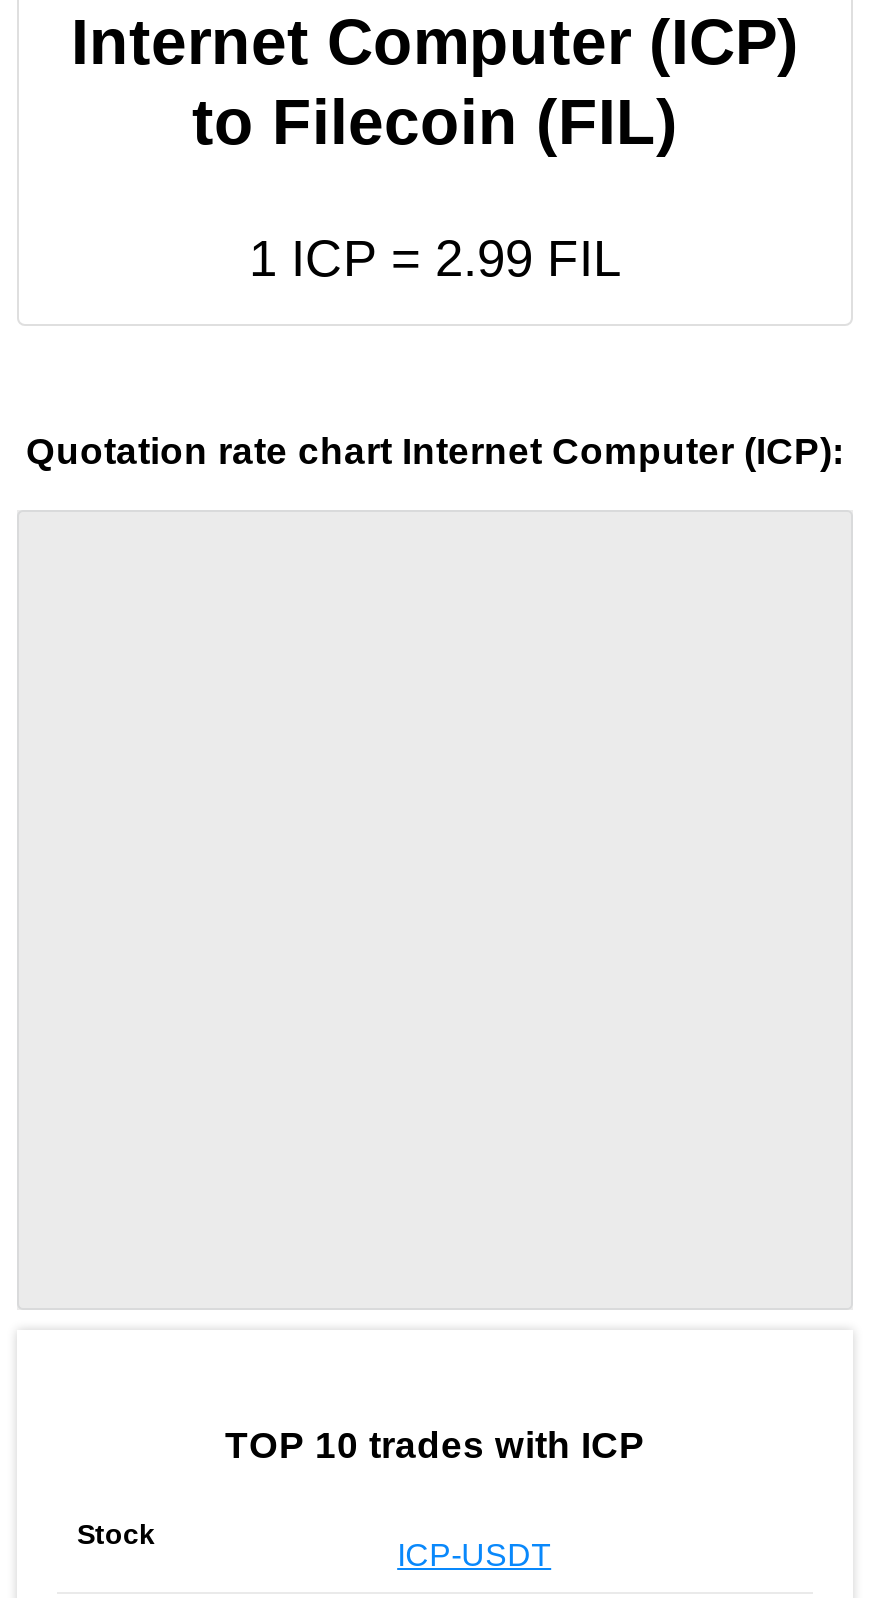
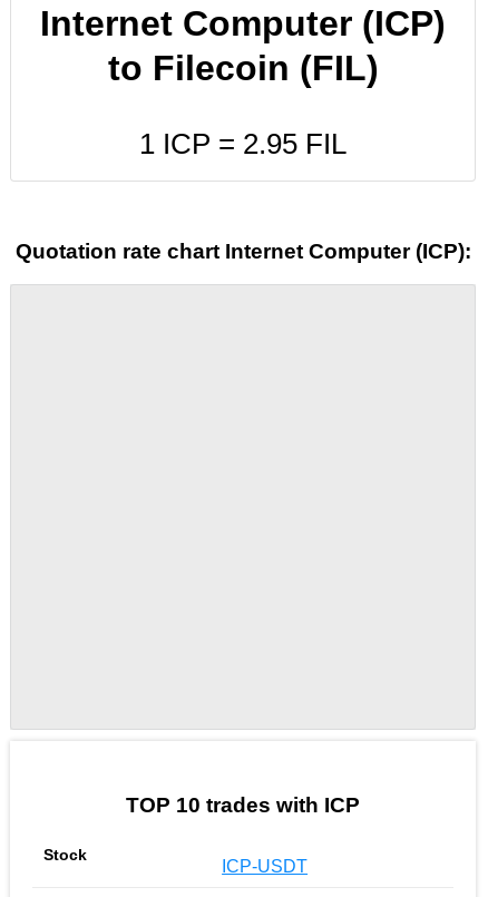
[249,229,621,285] 1 ICP = 2.99 FIL -> [139,128,347,159] 1 ICP = 2.95 FIL

